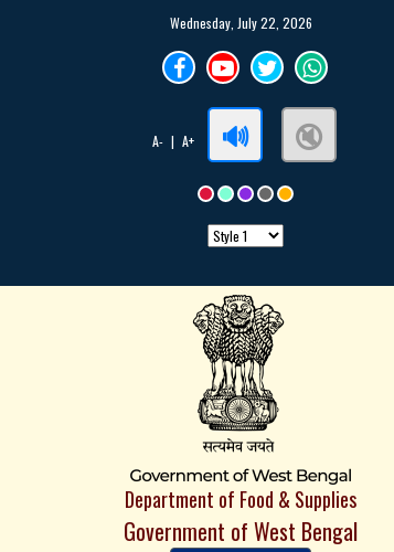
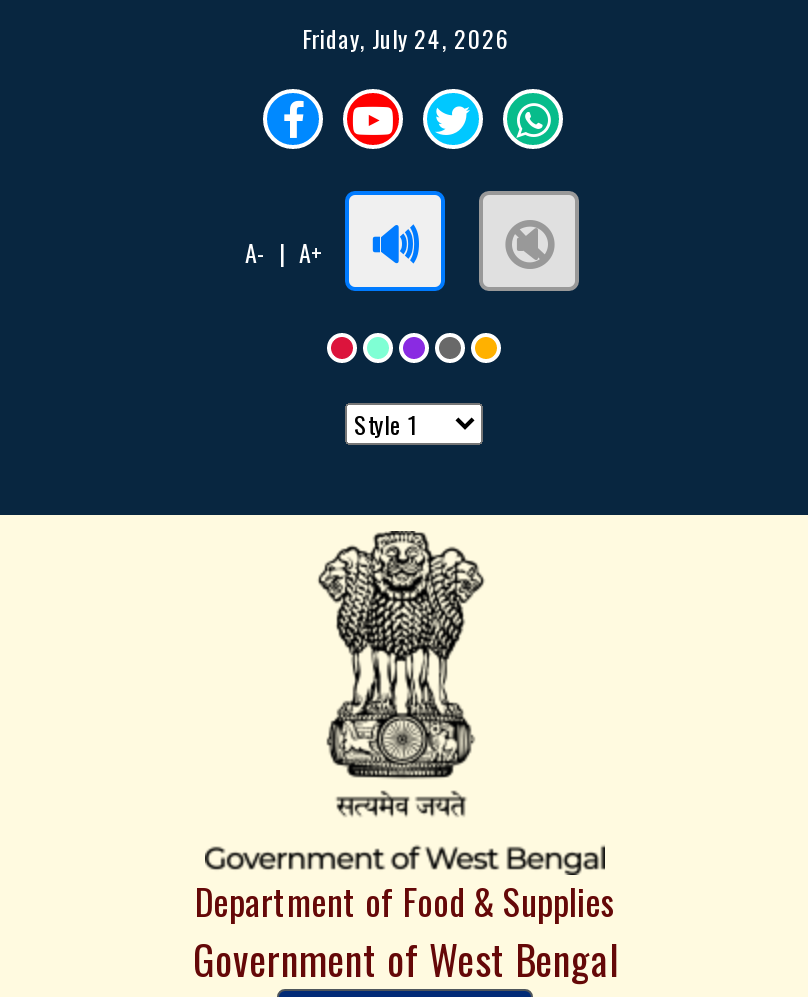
[169,13,312,32] Wednesday, July 22, 2026 -> [302,21,508,55] Friday, July 24, 2026

